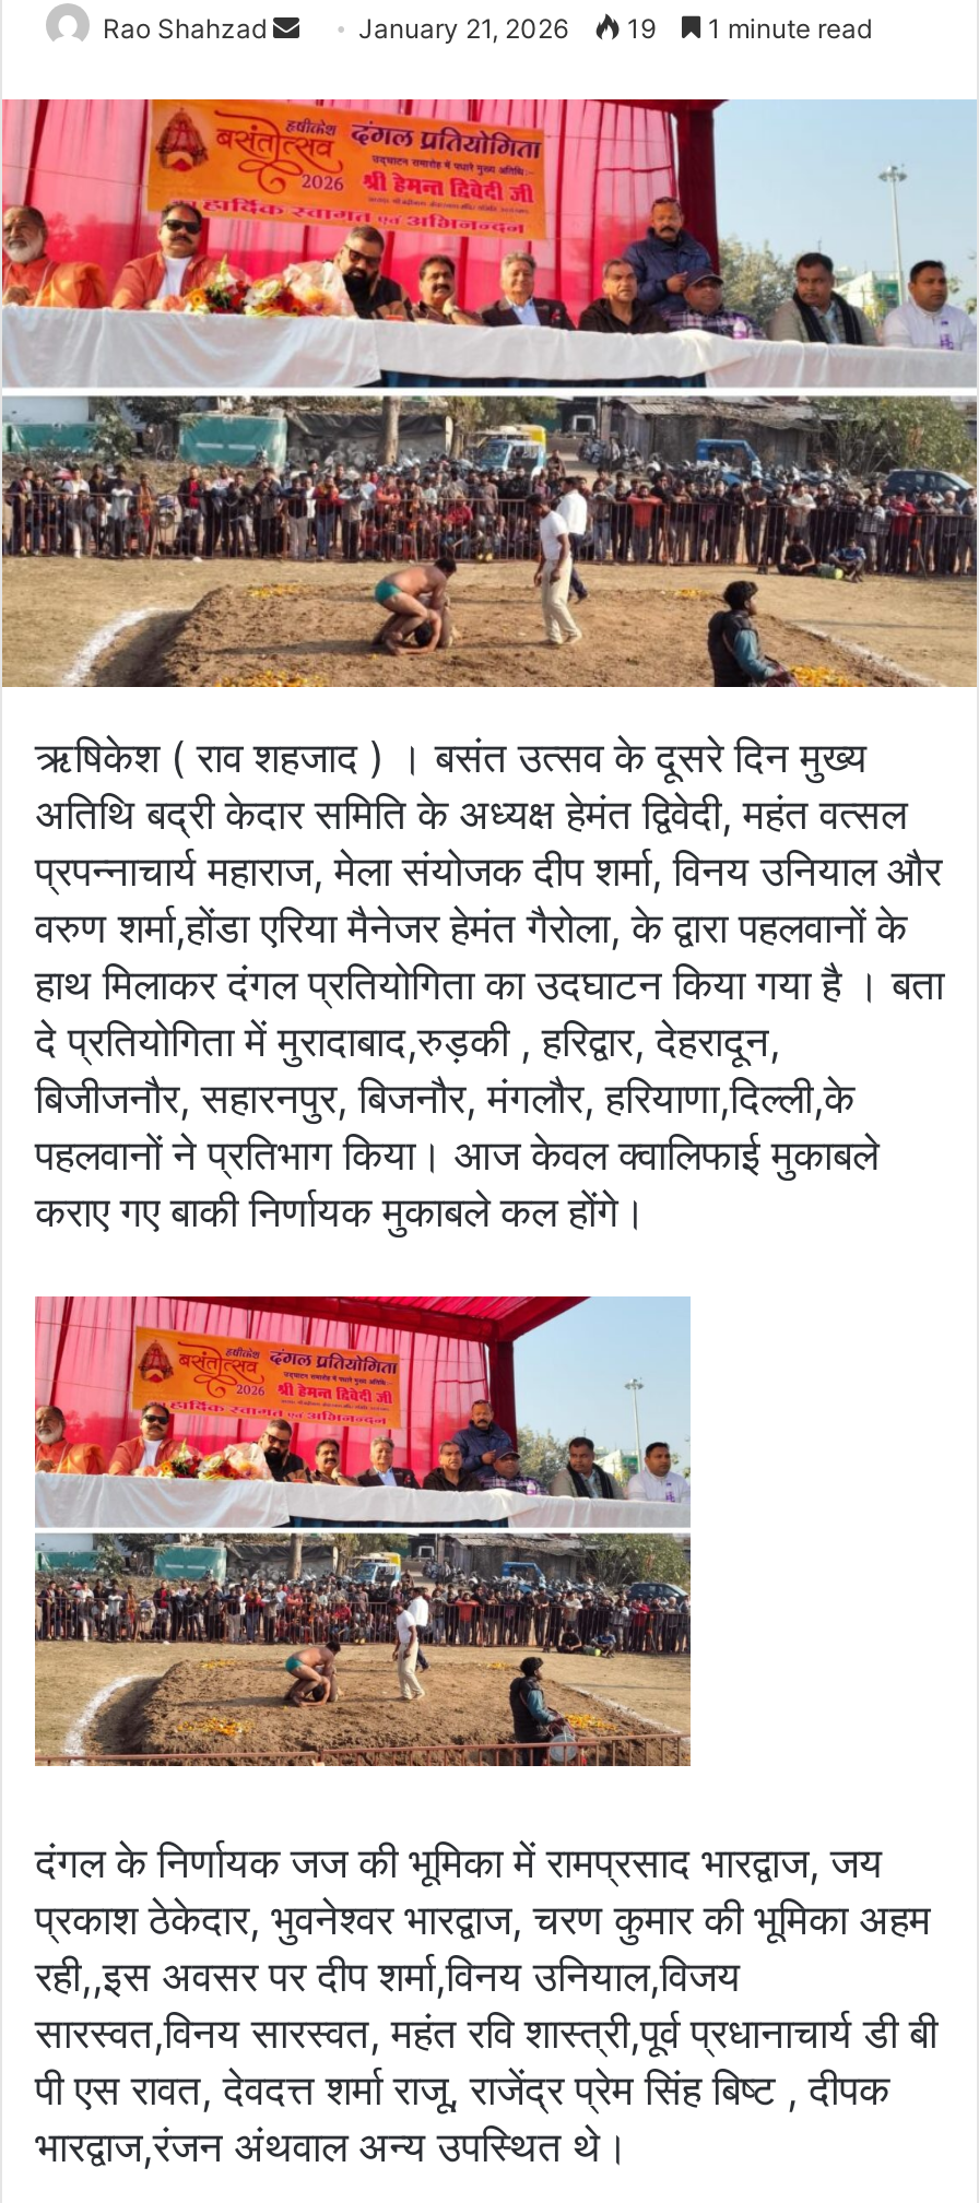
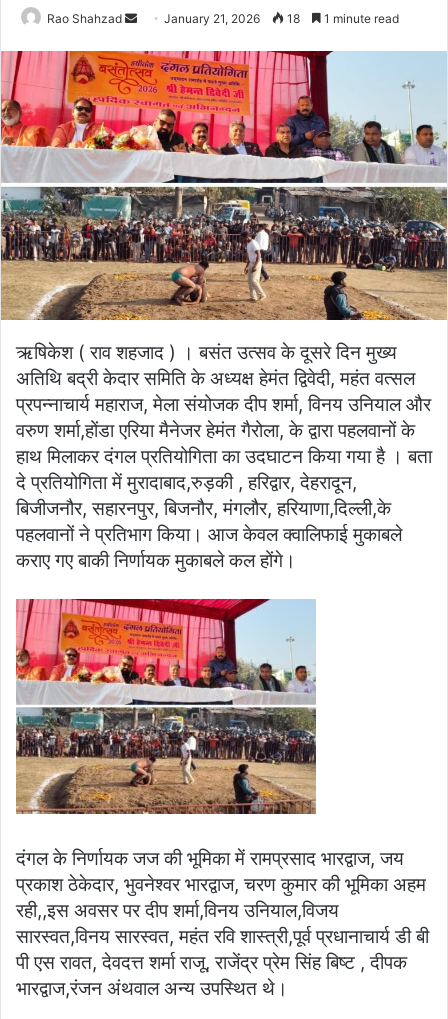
[621,12,656,45] 19 -> [284,11,300,26] 18

